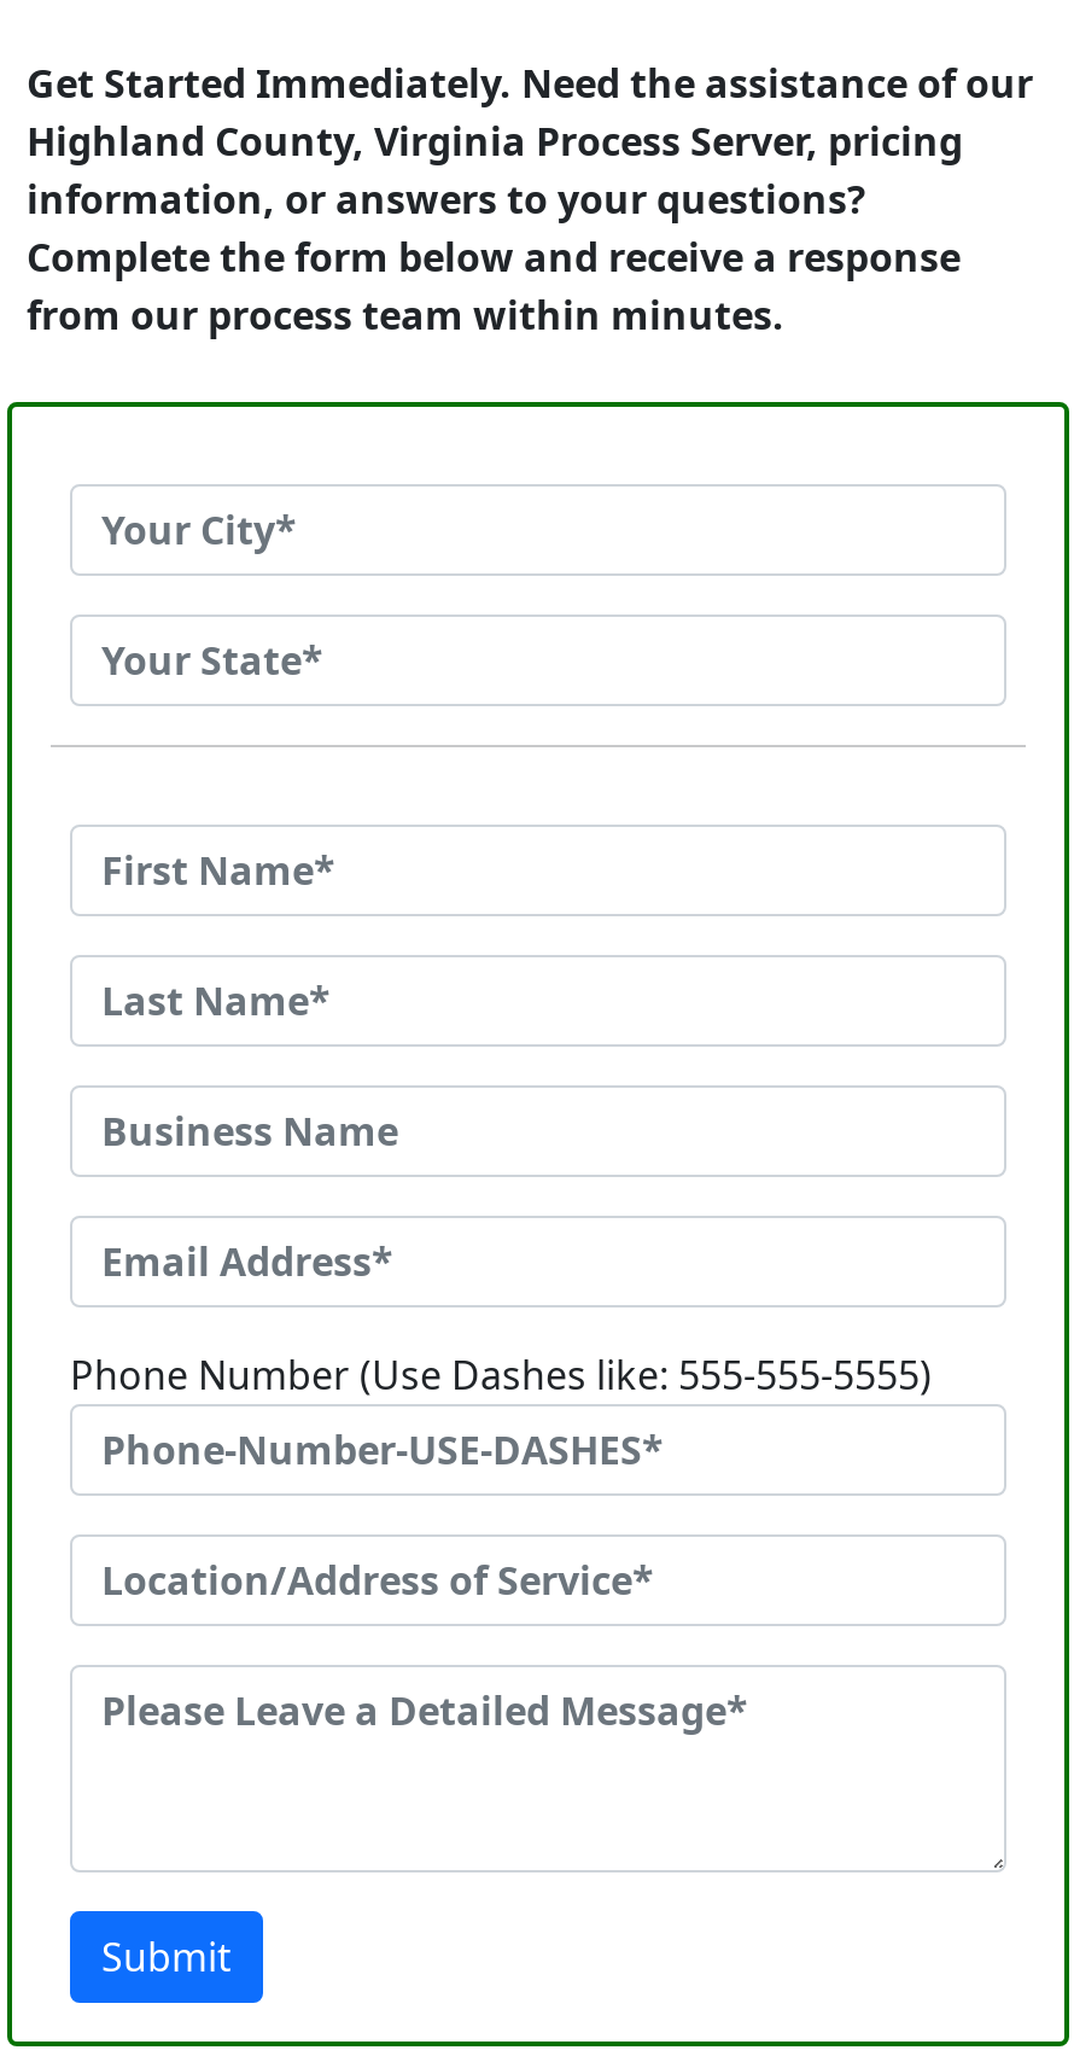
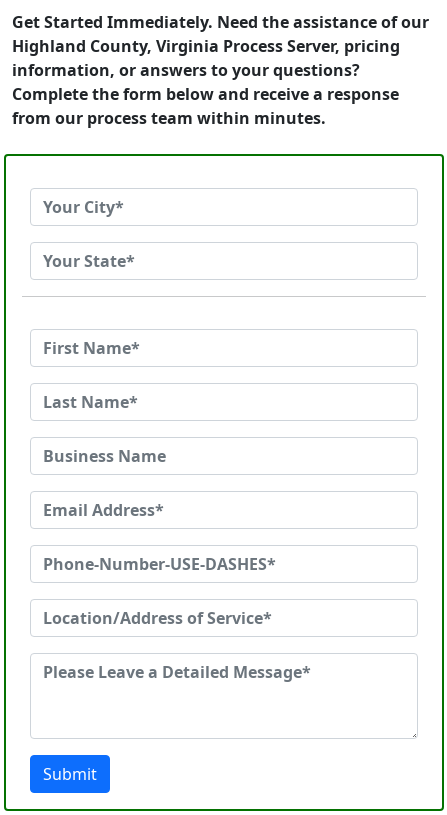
[70,1349,932,1402] Phone Number (Use Dashes like: 555-555-5555) -> none

